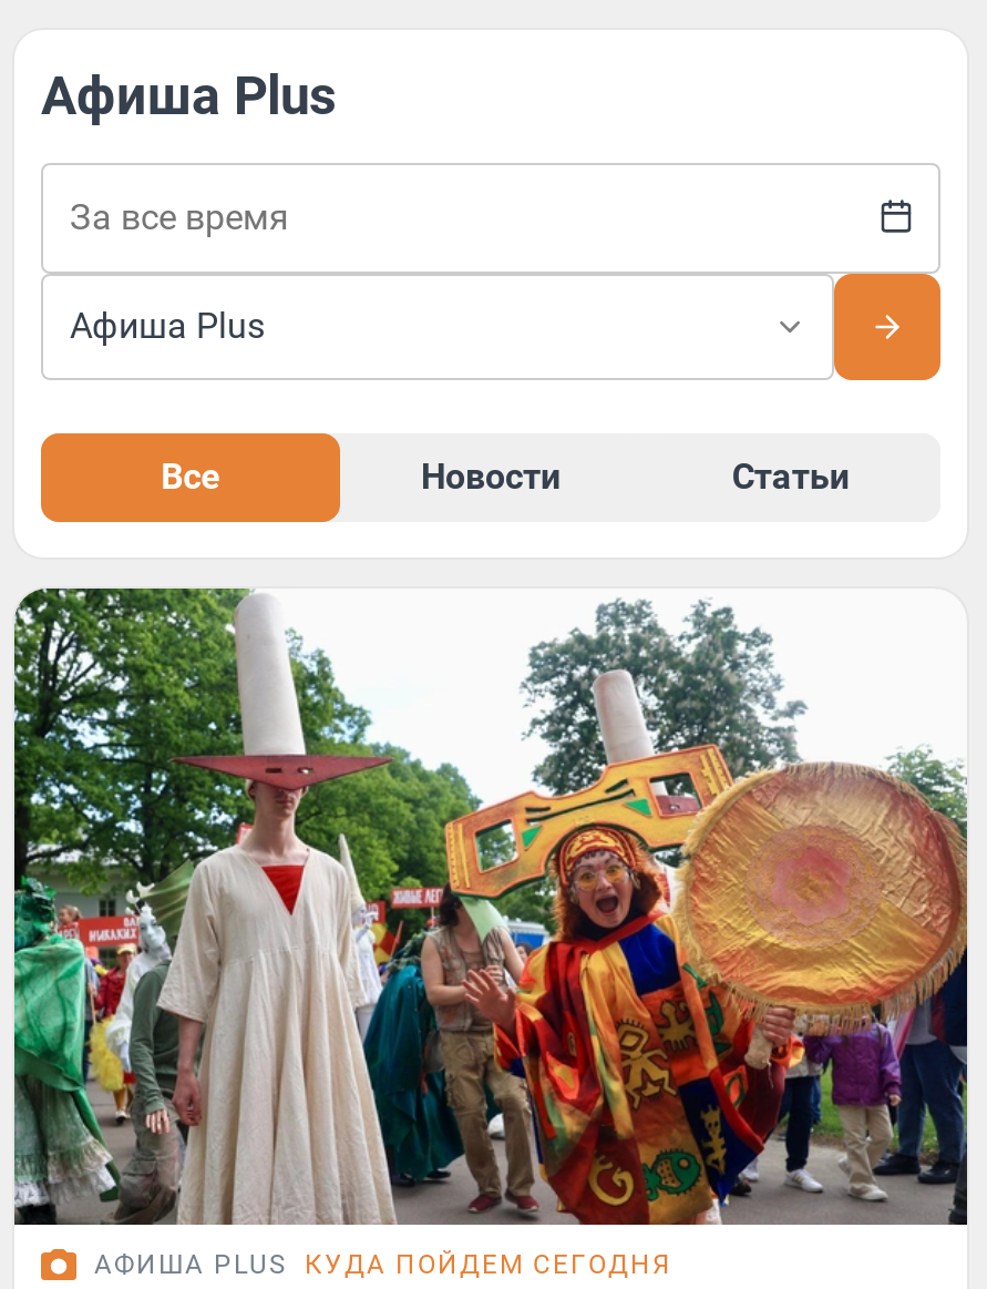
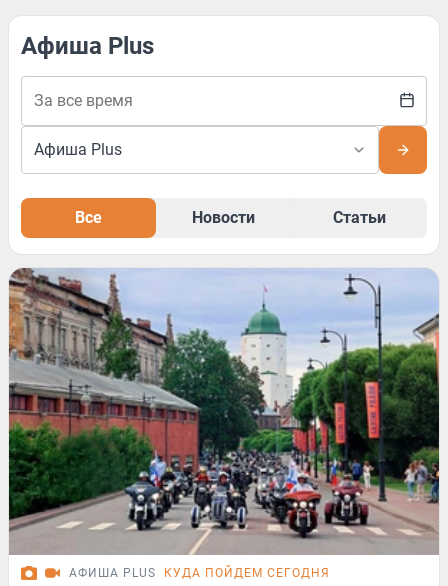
[12,586,969,1225] [image] -> [8,268,440,554] [image]

